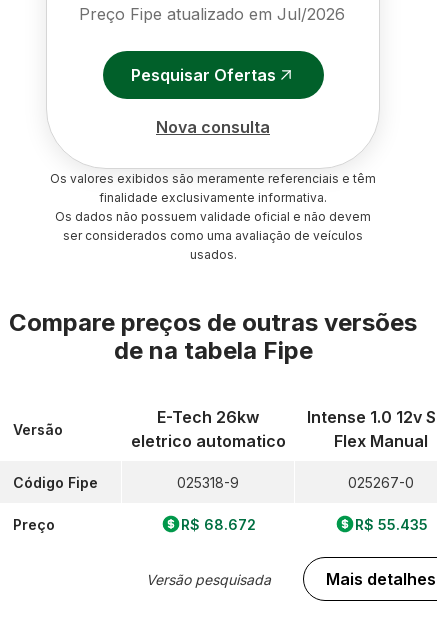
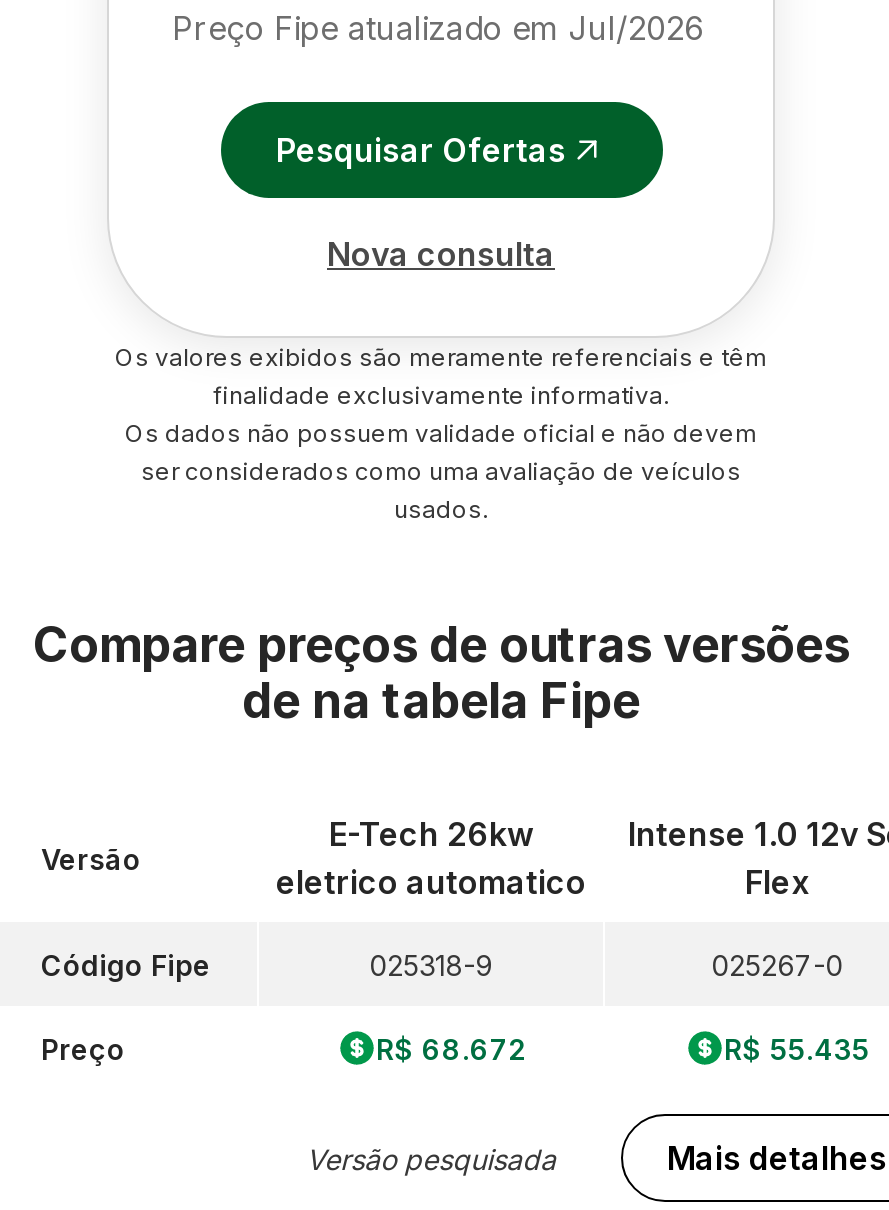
[334,431,428,451] Flex Manual -> [745,862,809,902] Flex

